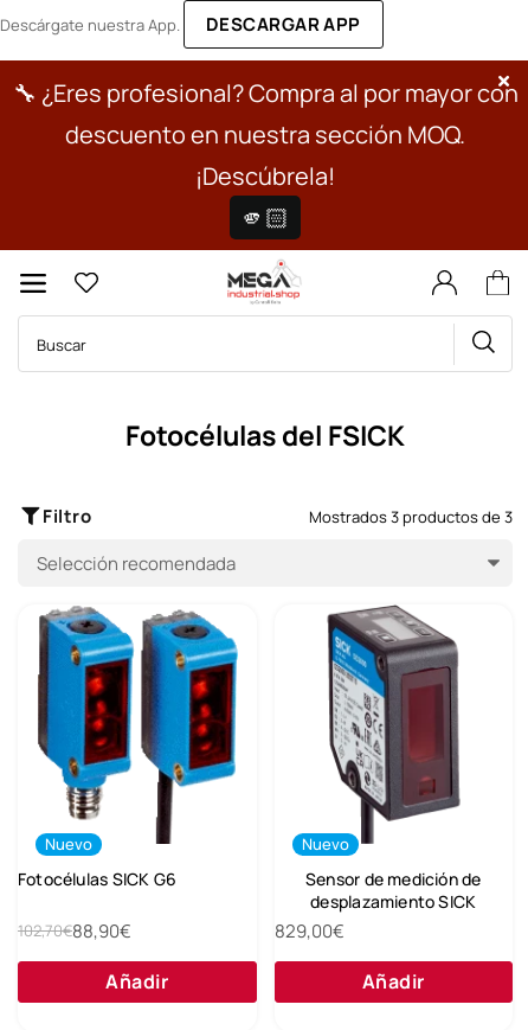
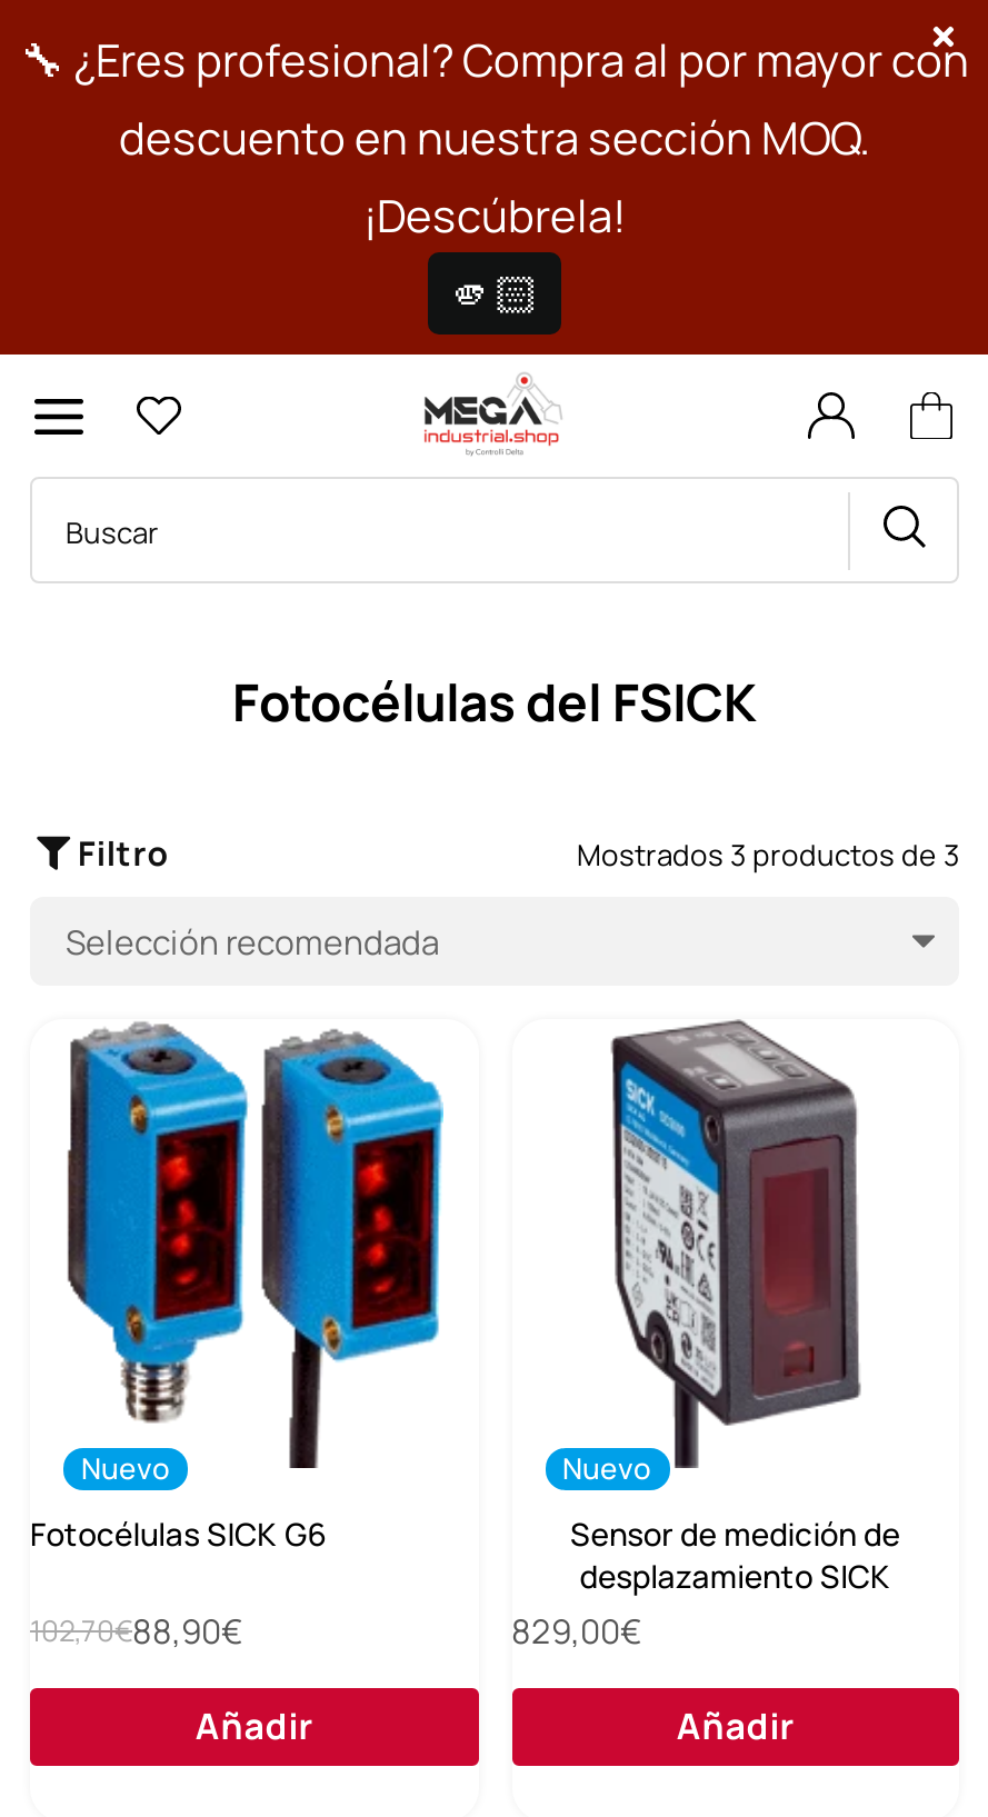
[0,12,361,37] Descárgate nuestra App. | DESCARGAR APP -> none

